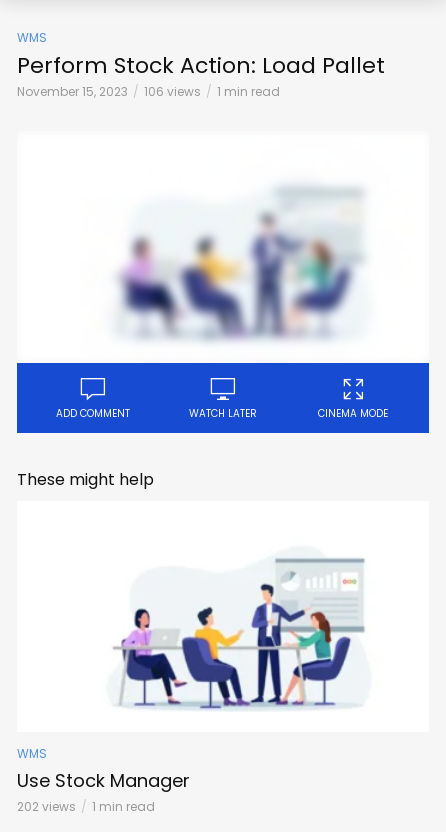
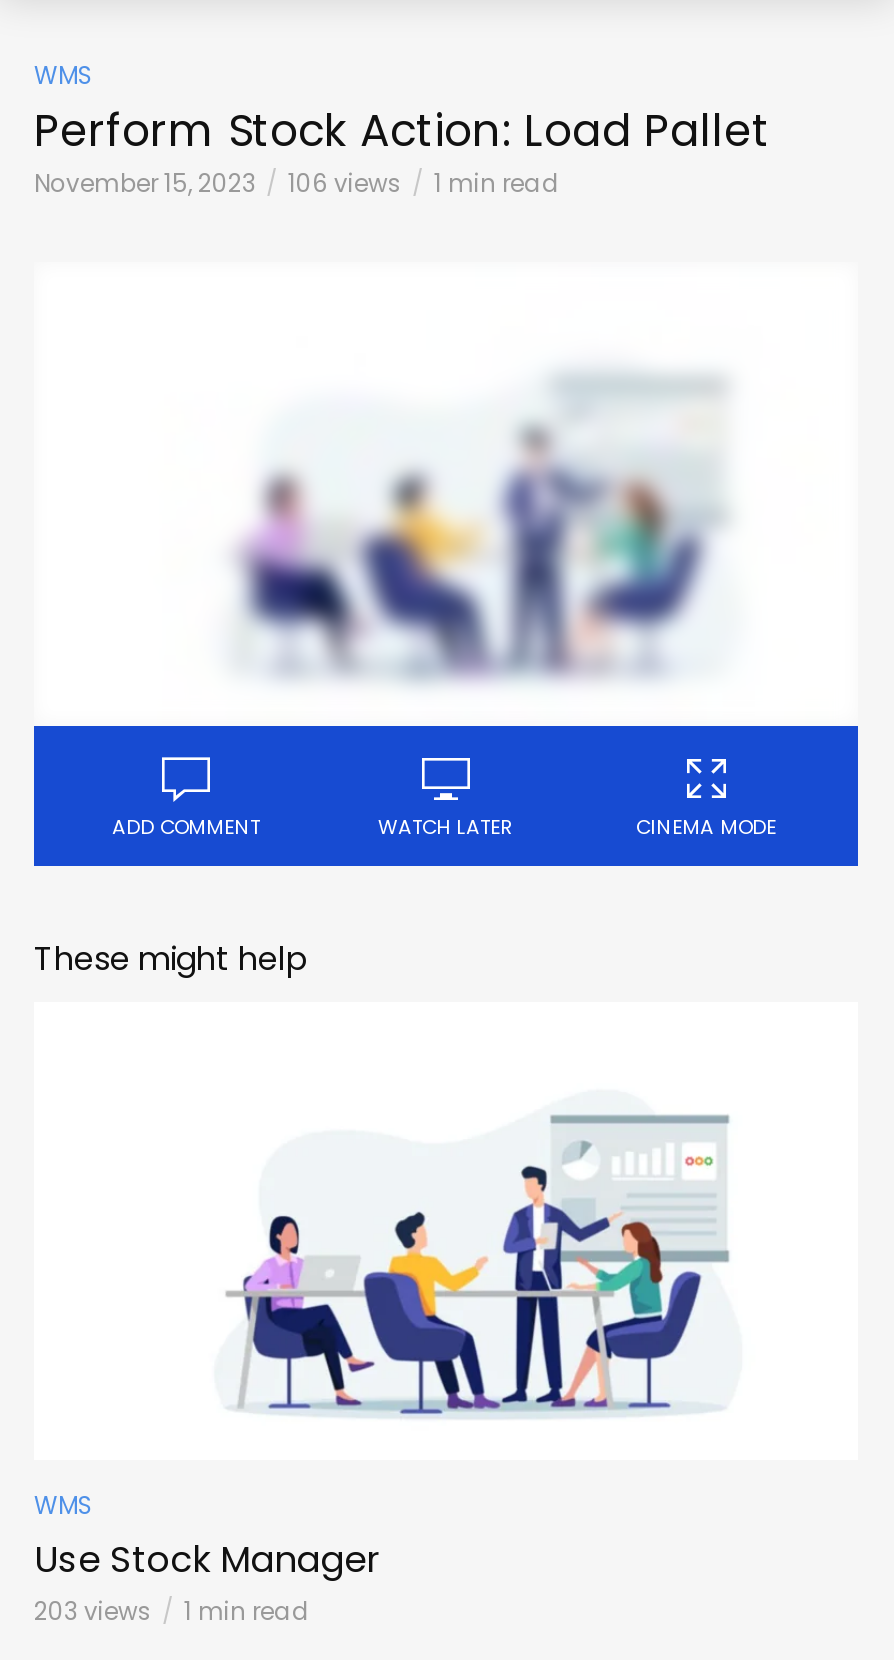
[17,798,155,815] 202 views 1 min read -> [34,1593,310,1627] 203 views 1 min read

